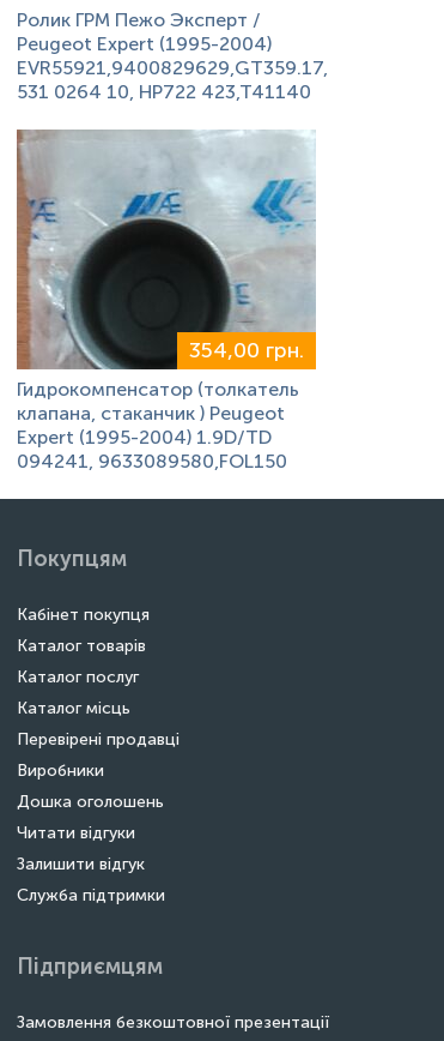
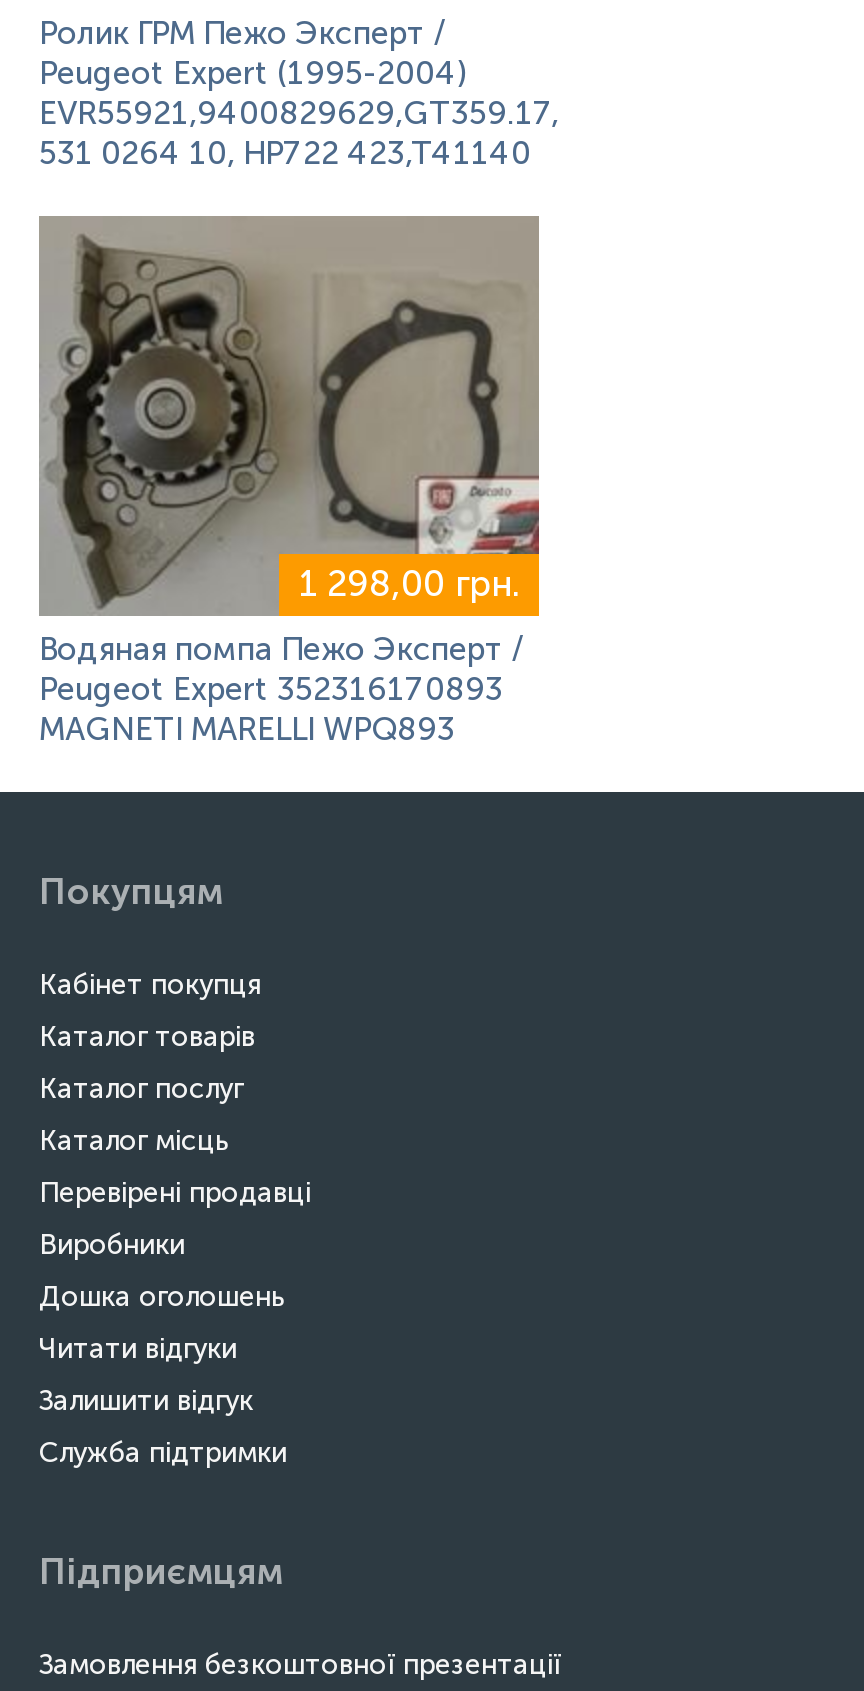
[18,131,316,369] [image] | 354,00 грн. -> [39,214,539,606] [image] | 1 298,00 грн.
[17,378,299,473] Гидрокомпенсатор (толкатель | клапана, стаканчик ) Peugeot | Expert (1995-2004) 1.9D/TD | 094241, 9633089580,FOL150 -> [39,630,525,748] Водяная помпа Пежо Эксперт / | Peugeot Expert 352316170893 | MAGNETI MARELLI WPQ893

